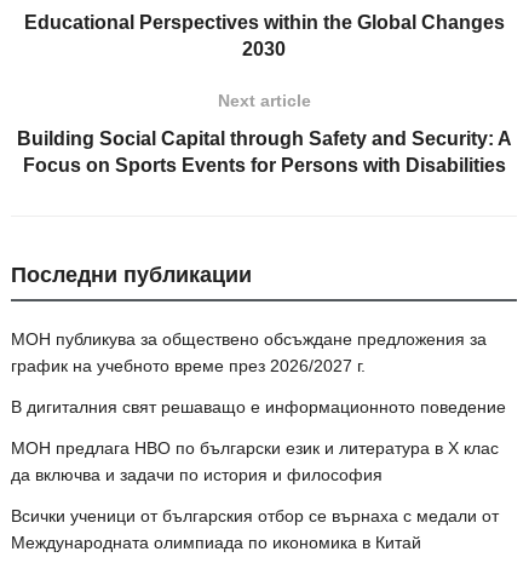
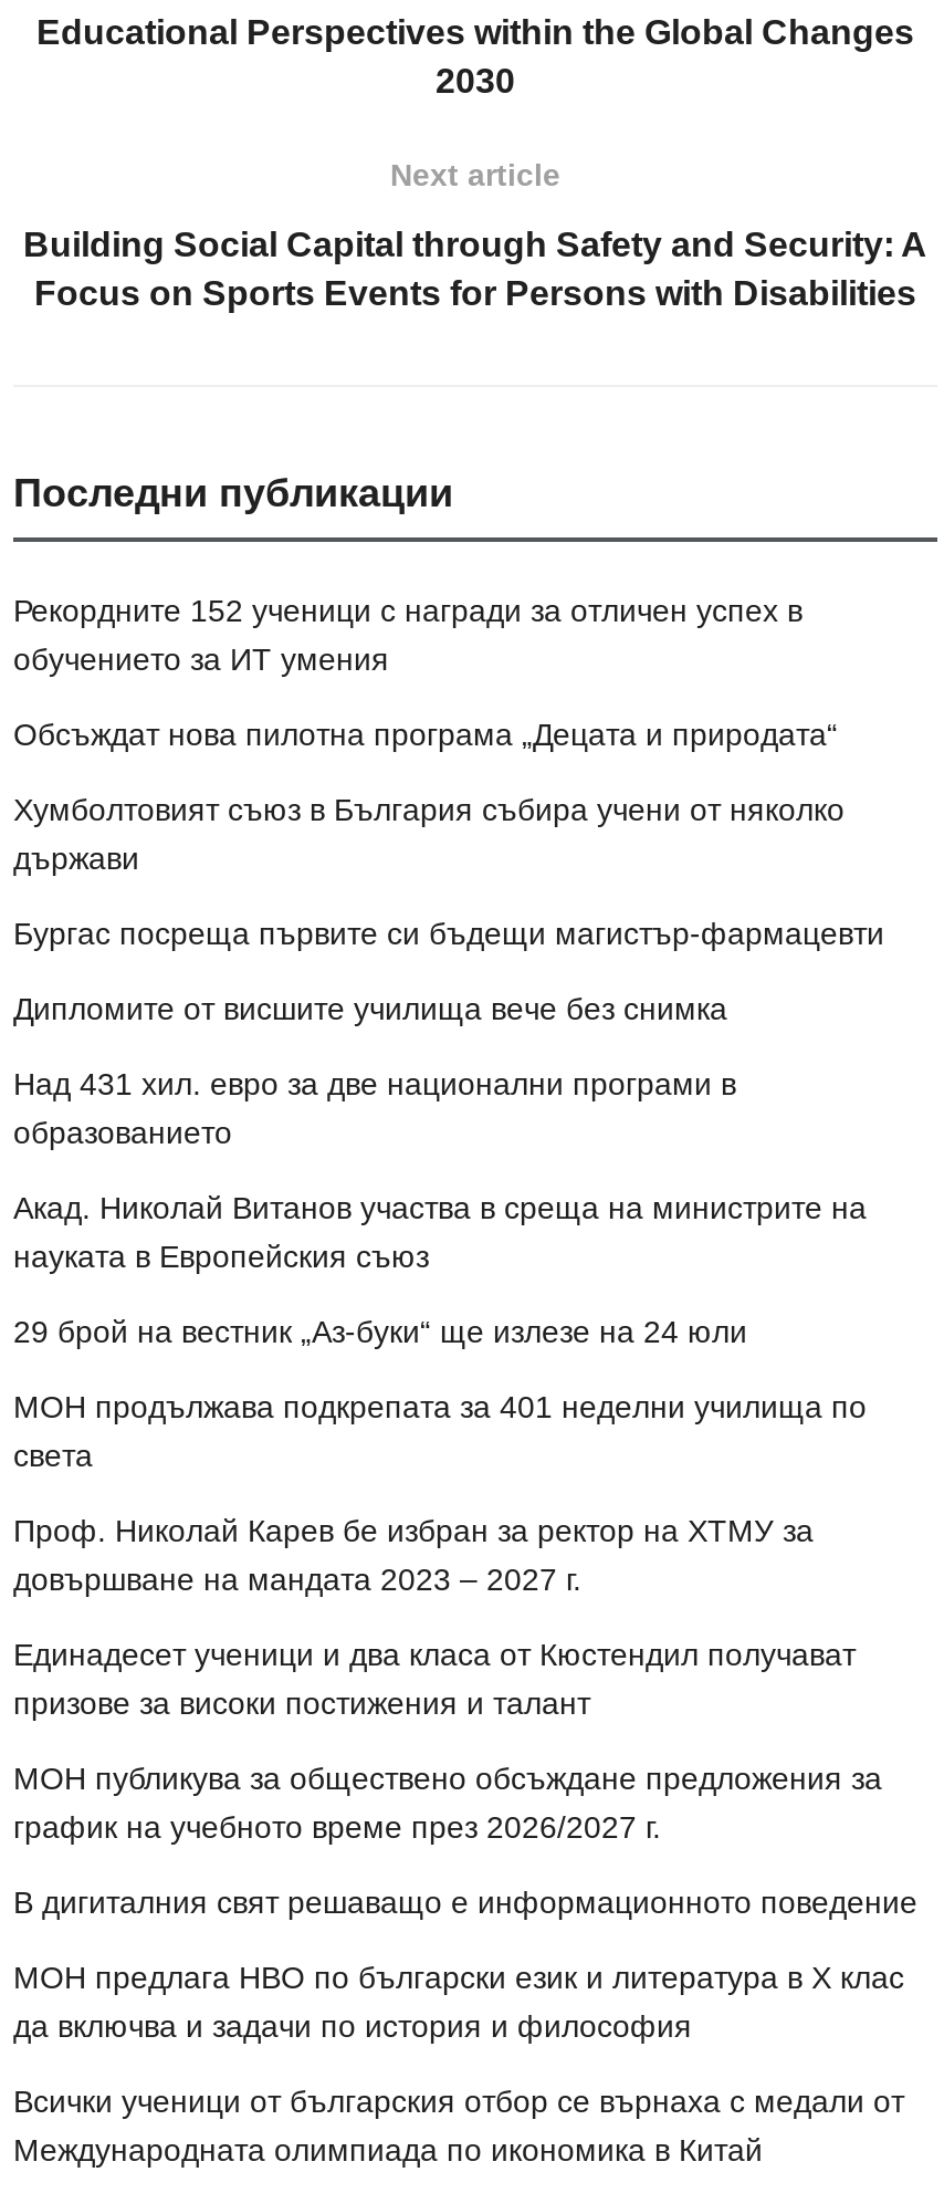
none -> [13,593,884,1721] Рекордните 152 ученици с награди за отличен успех в | обучението за ИТ умения | Обсъждат нова пилотна програма „Децата и природата“ | Хумболтовият съюз в България събира учени от няколко | държави | Бургас посреща първите си бъдещи магистър-фармацевти | Дипломите от висшите училища вече без снимка | Над 431 хил. евро за две национални програми в | образованието | Акад. Николай Витанов участва в среща на министрите на | науката в Европейския съюз | 29 брой на вестник „Аз-буки“ ще излезе на 24 юли | МОН продължава подкрепата за 401 неделни училища по | света | Проф. Николай Карев бе избран за ректор на ХТМУ за | довършване на мандата 2023 – 2027 г. | Единадесет ученици и два класа от Кюстендил получават | призове за високи постижения и талант

